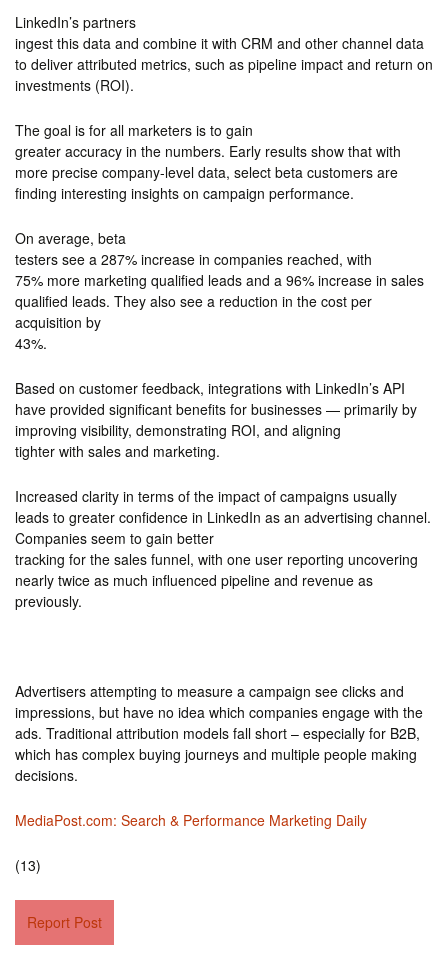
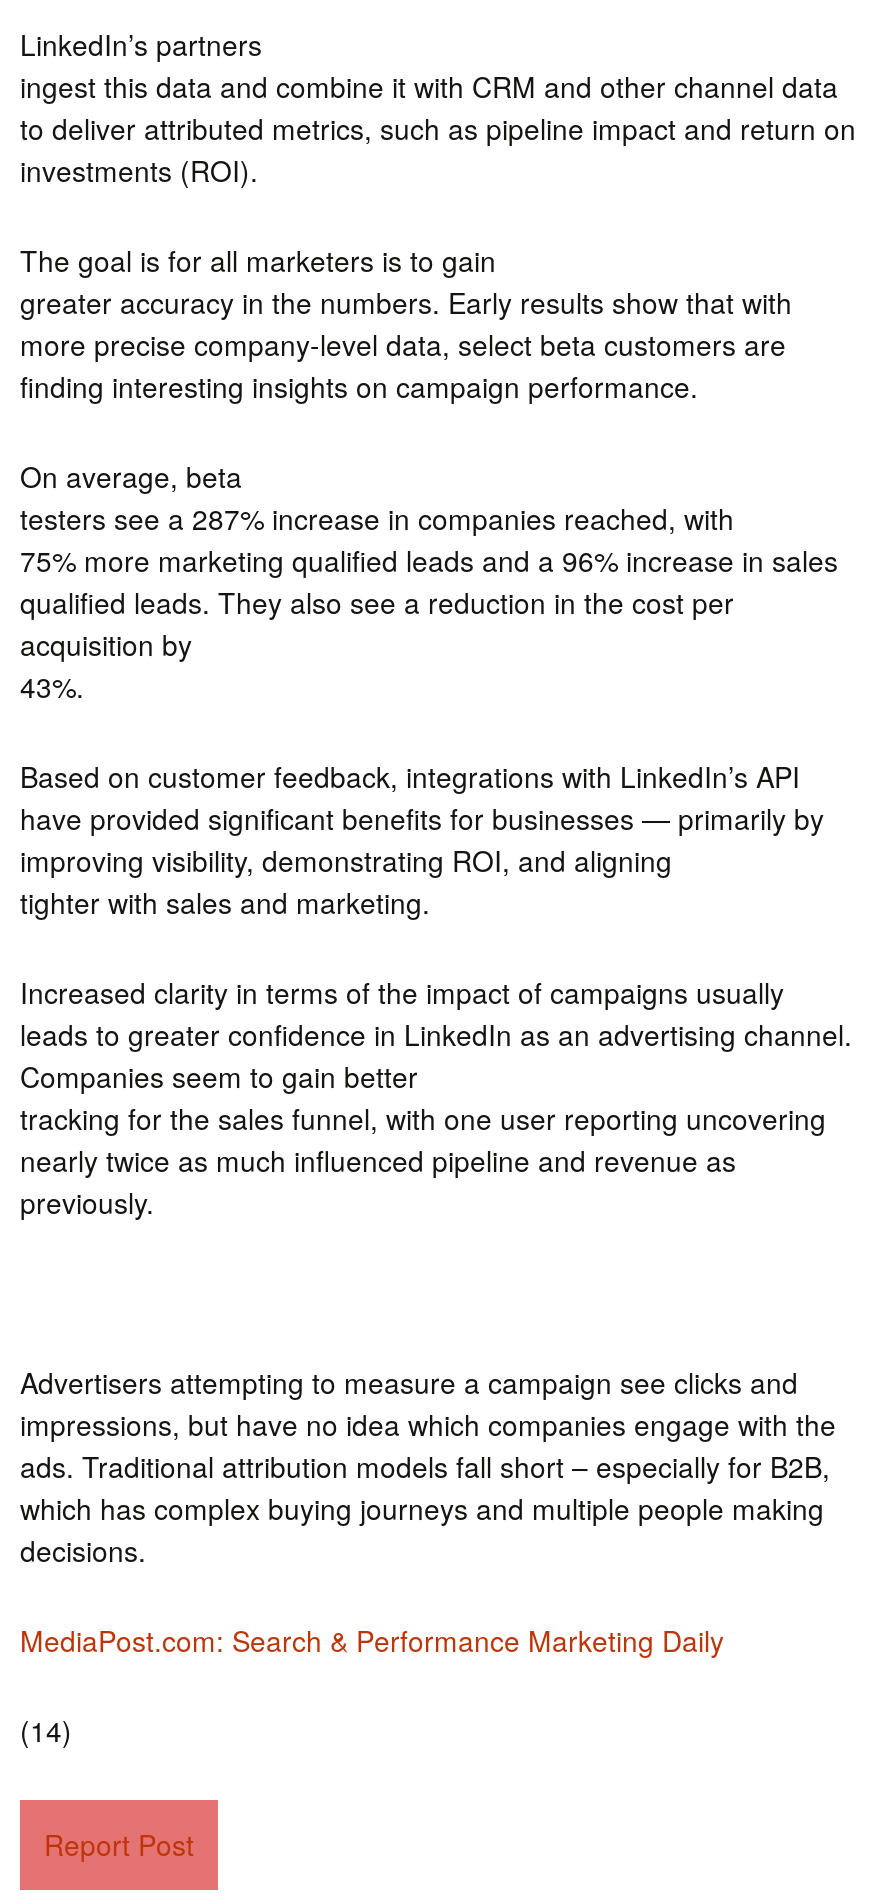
[15,855,41,875] (13) -> [20,1711,72,1751] (14)

